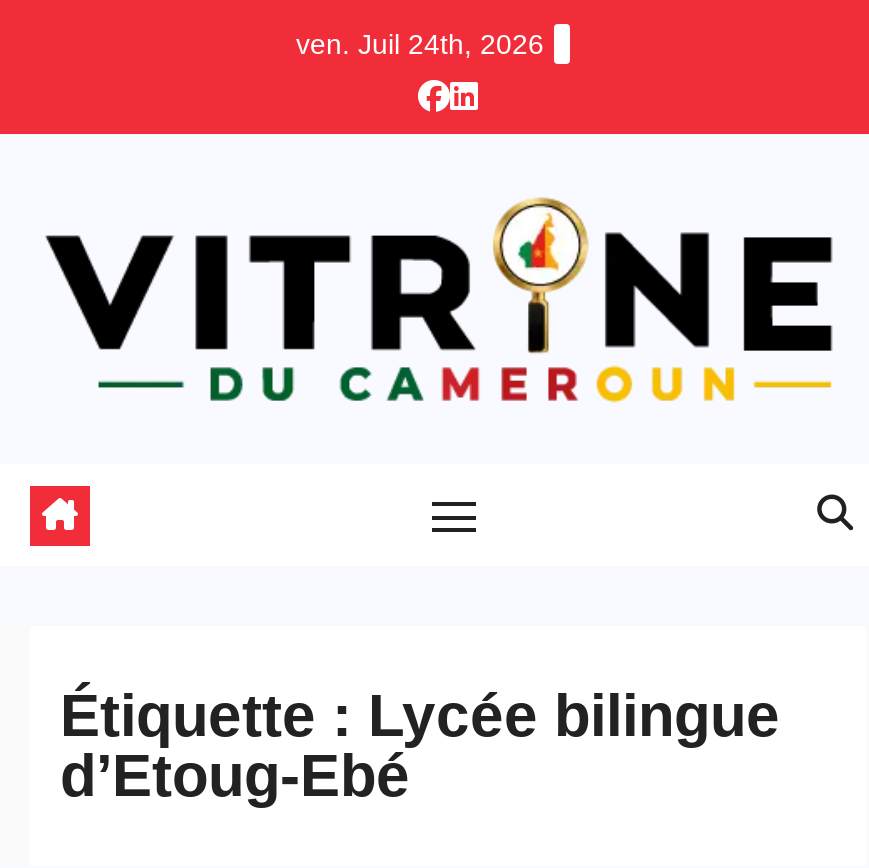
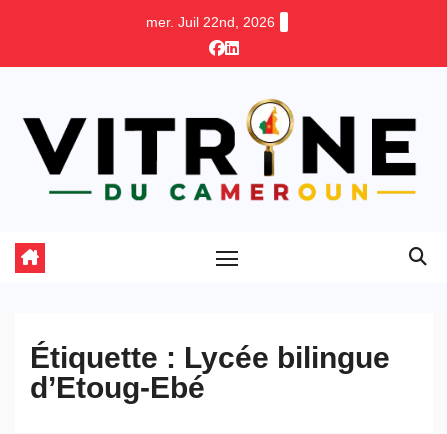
[296,28,544,60] ven. Juil 24th, 2026 -> [145,14,274,30] mer. Juil 22nd, 2026

